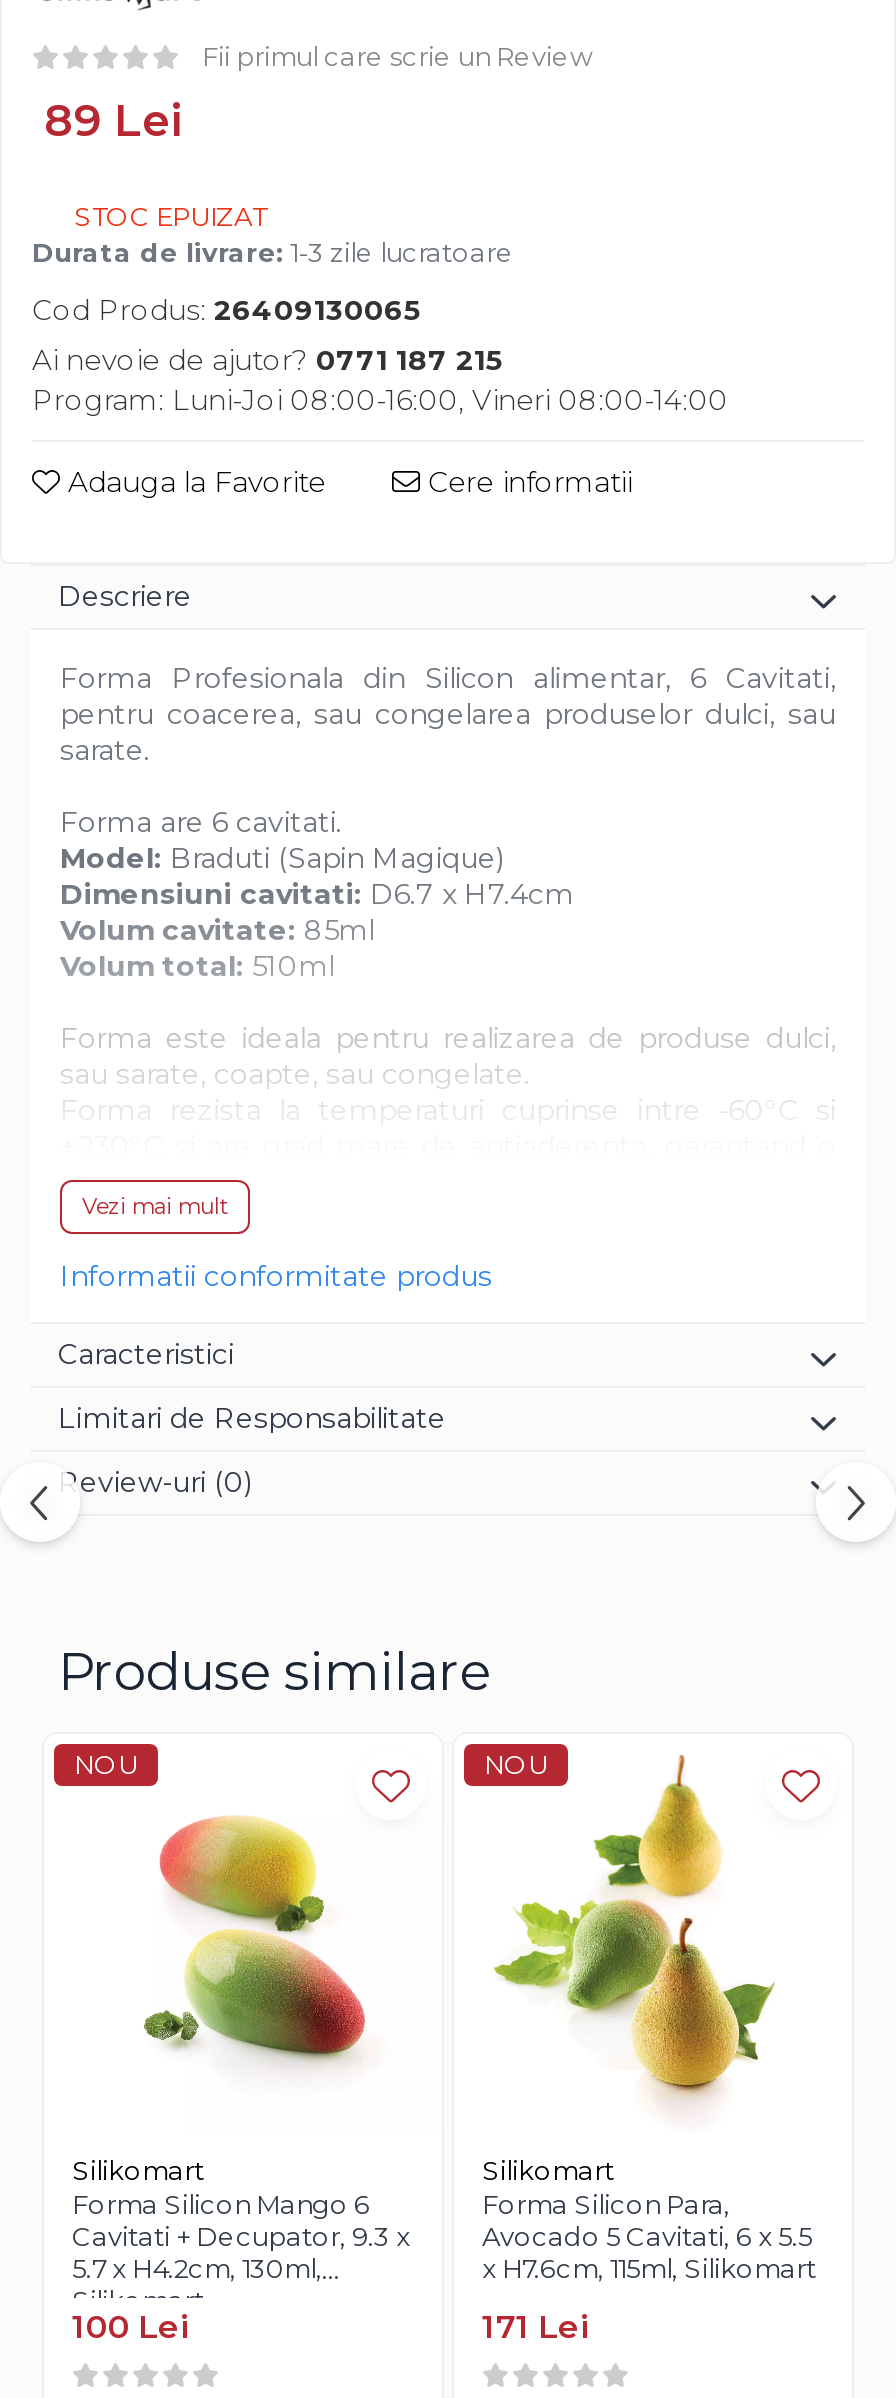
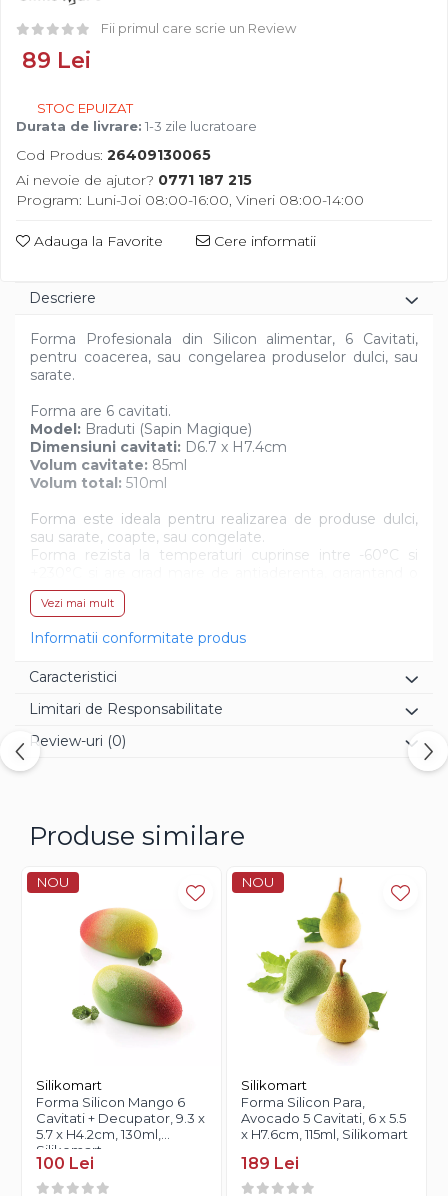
[482,2309,588,2347] 171 Lei -> [241,1154,299,1173] 189 Lei

